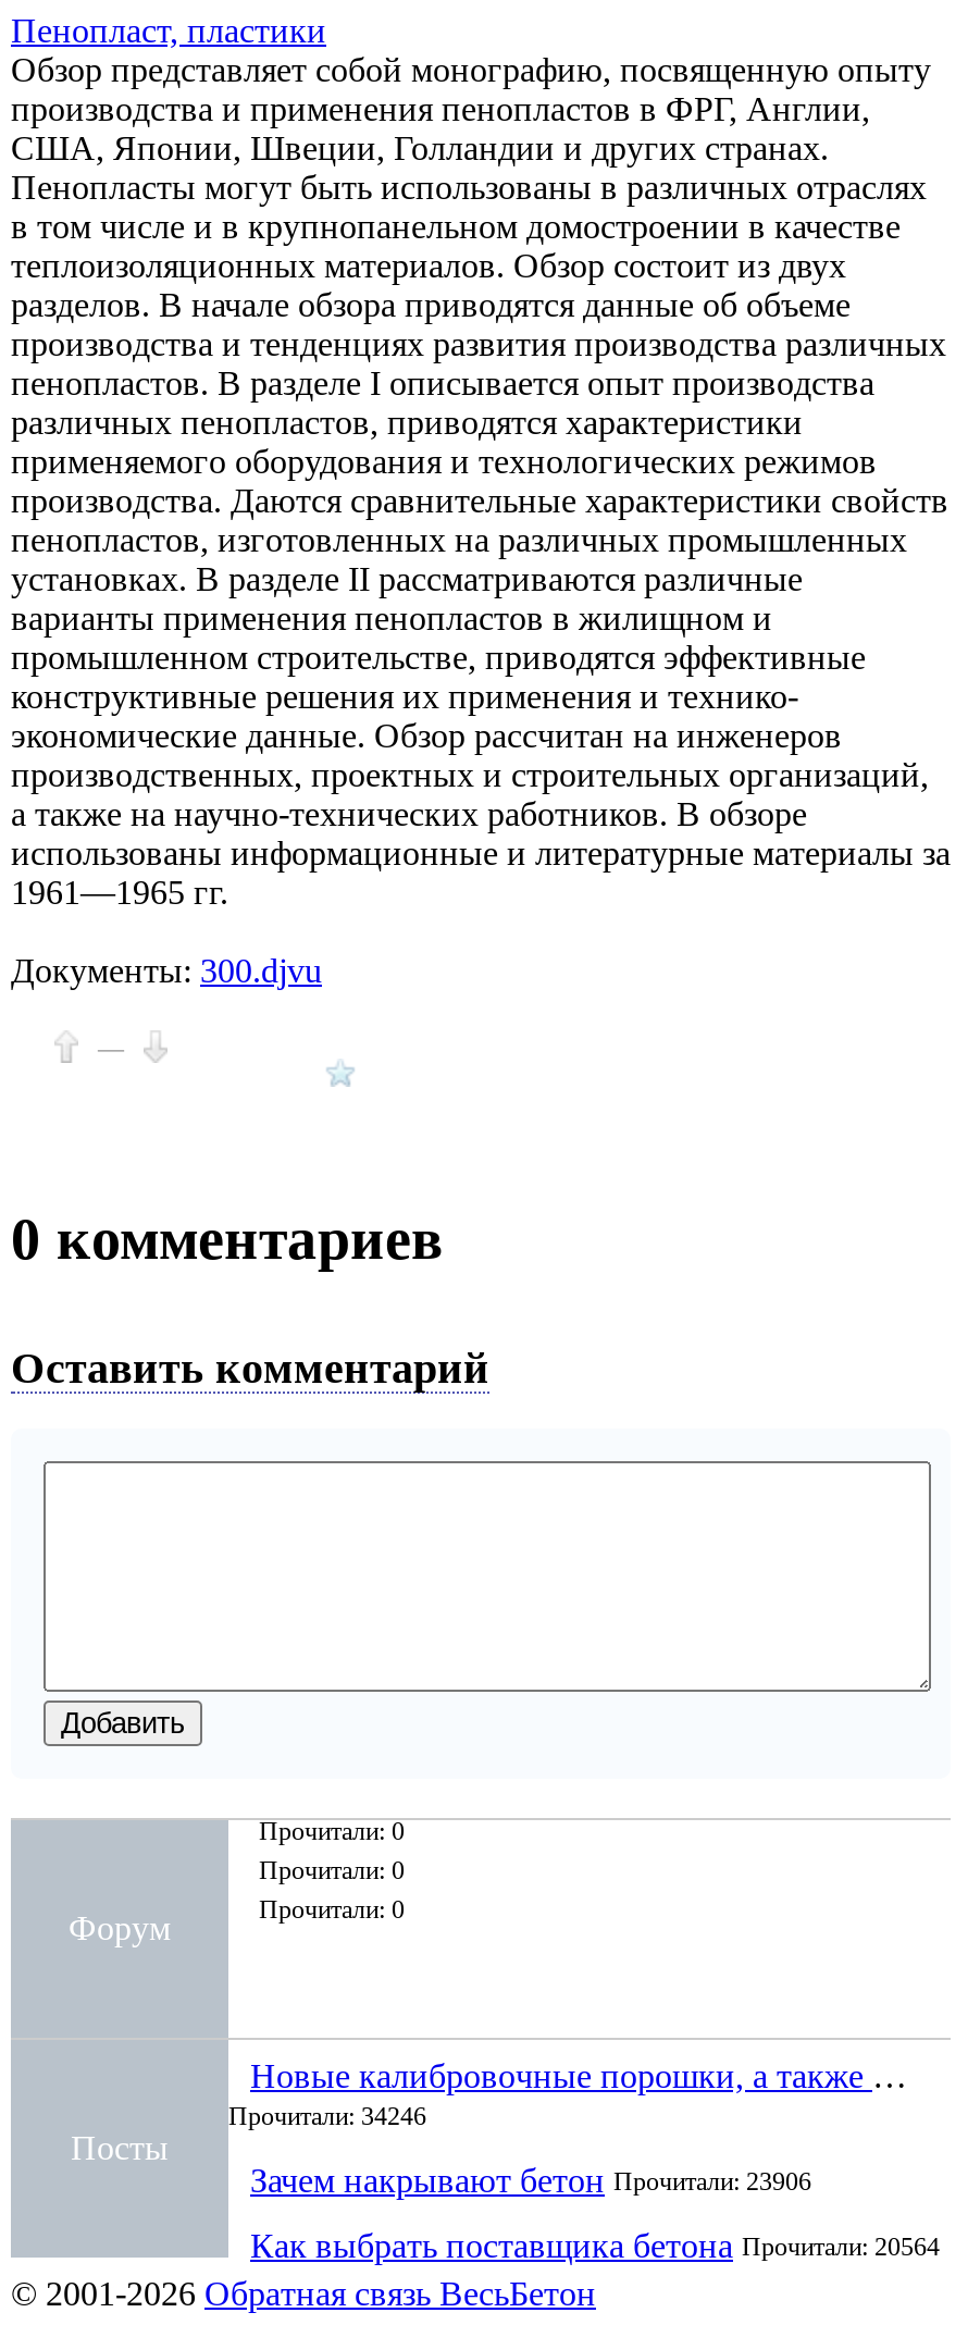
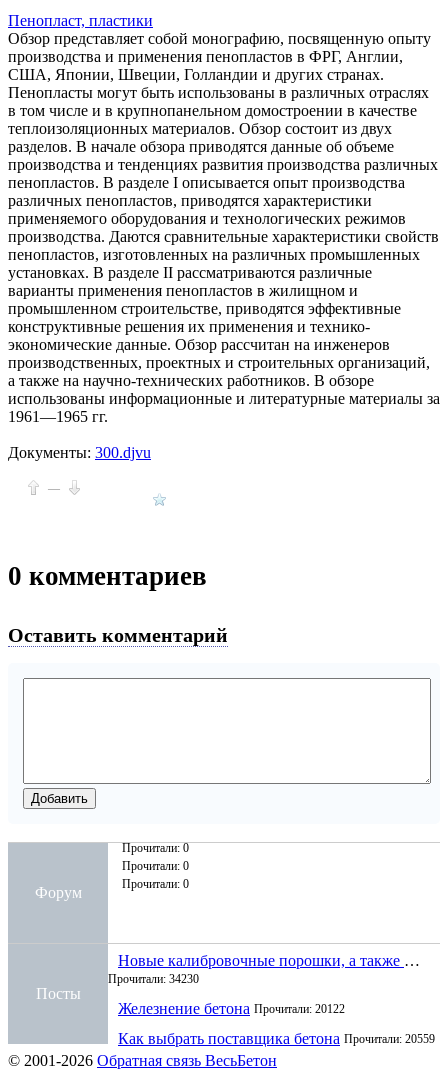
[228,2101,426,2131] Прочитали: 34246 -> [108,972,199,986] Прочитали: 34230
[250,2162,811,2199] Зачем накрывают бетон Прочитали: 23906 -> [118,1000,345,1017] Железнение бетона Прочитали: 20122
[250,2227,940,2264] Как выбрать поставщика бетона Прочитали: 20564 -> [118,1030,435,1047] Как выбрать поставщика бетона Прочитали: 20559

